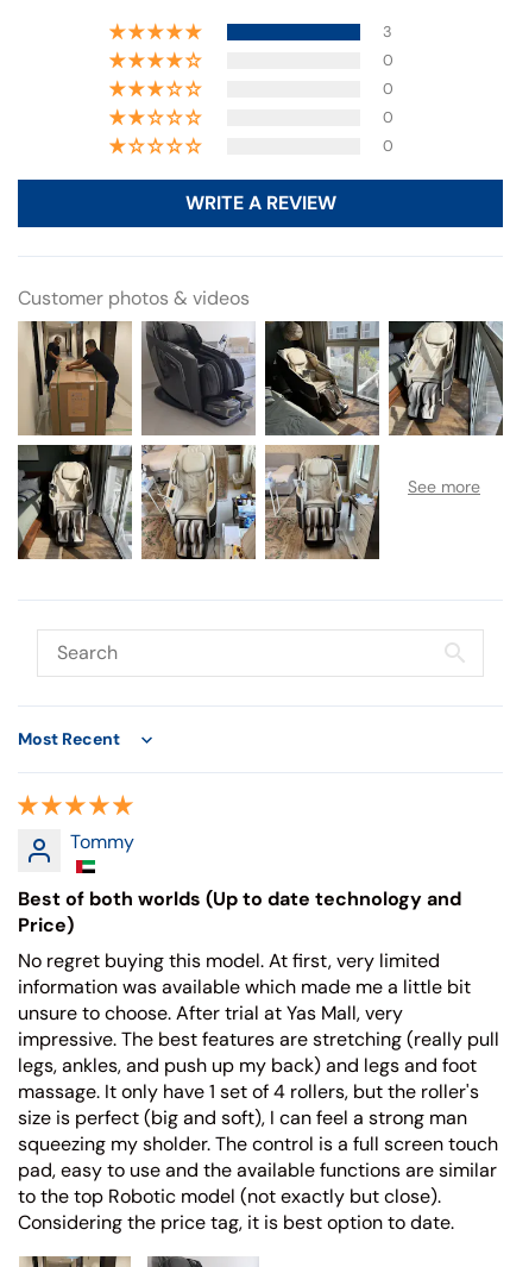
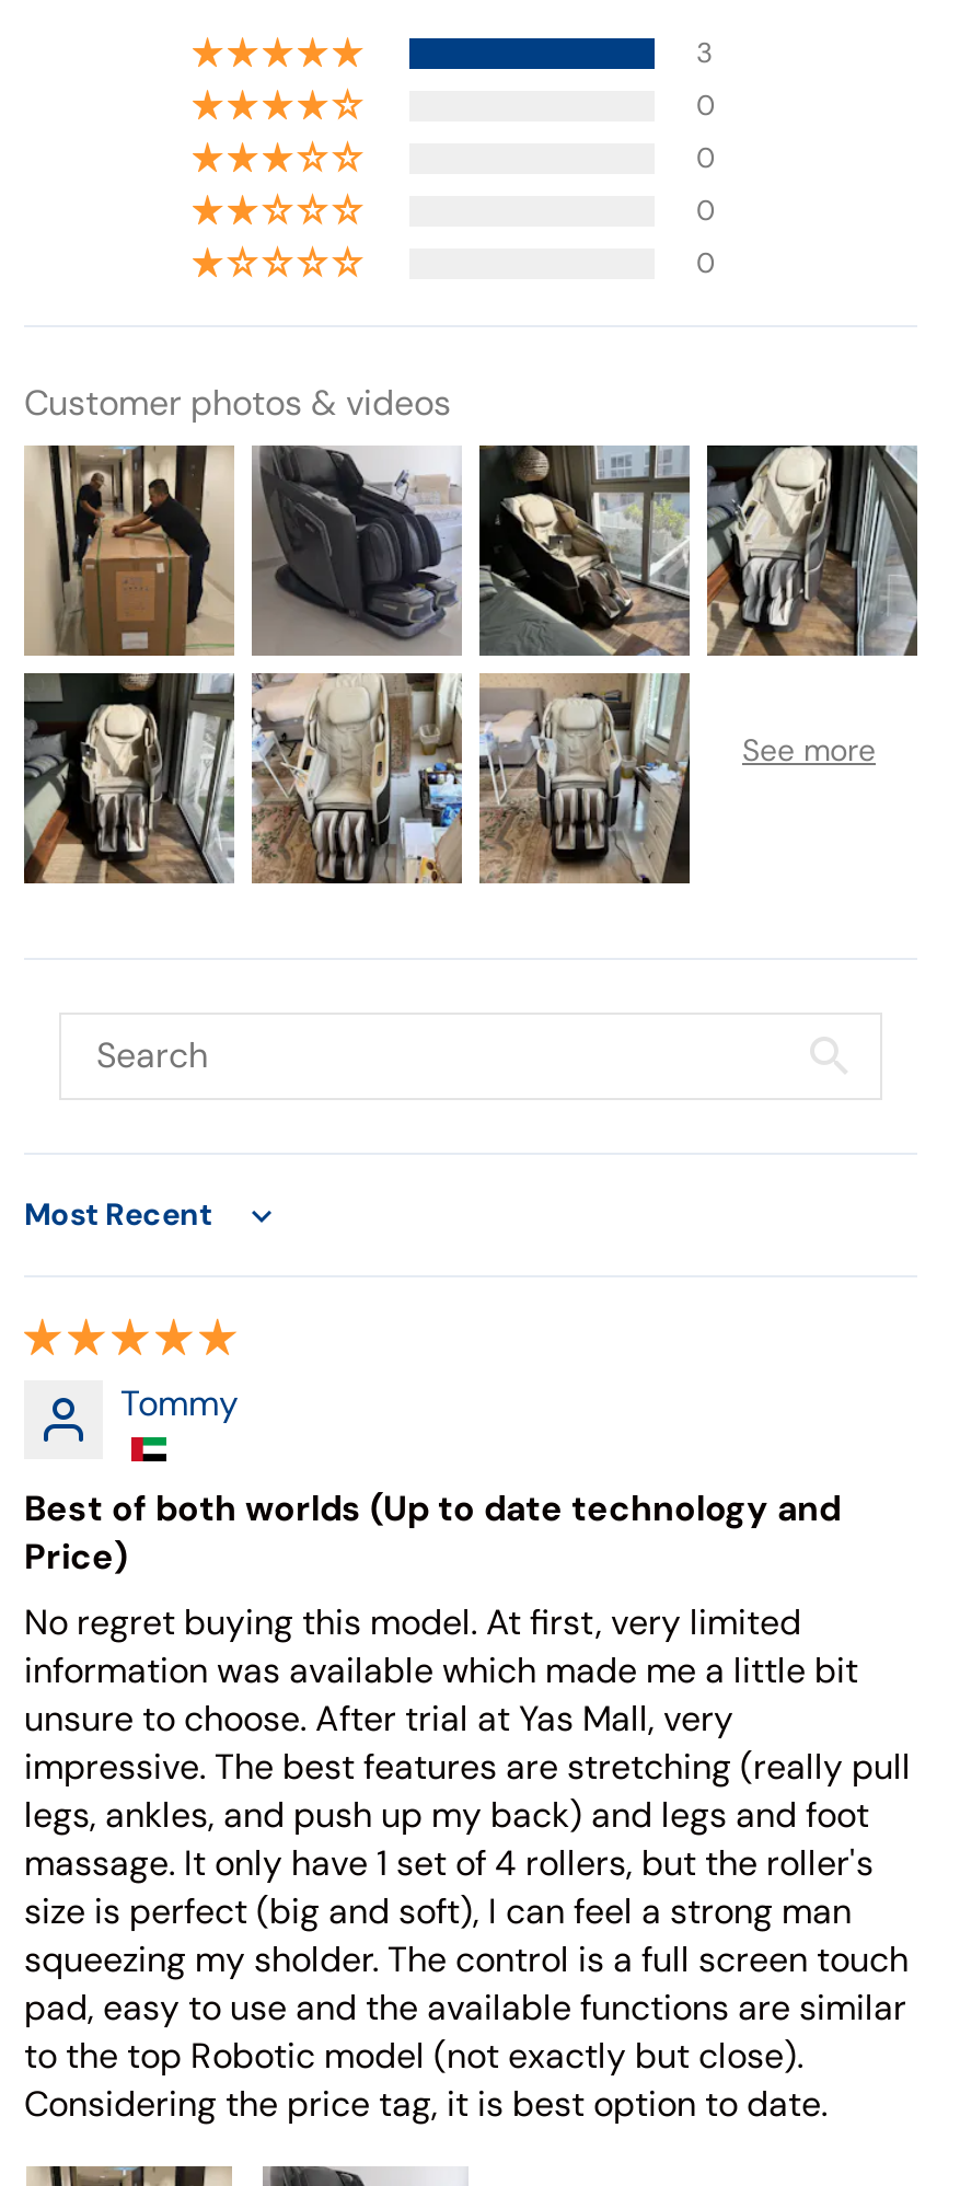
[185,191,336,216] WRITE A REVIEW -> none

